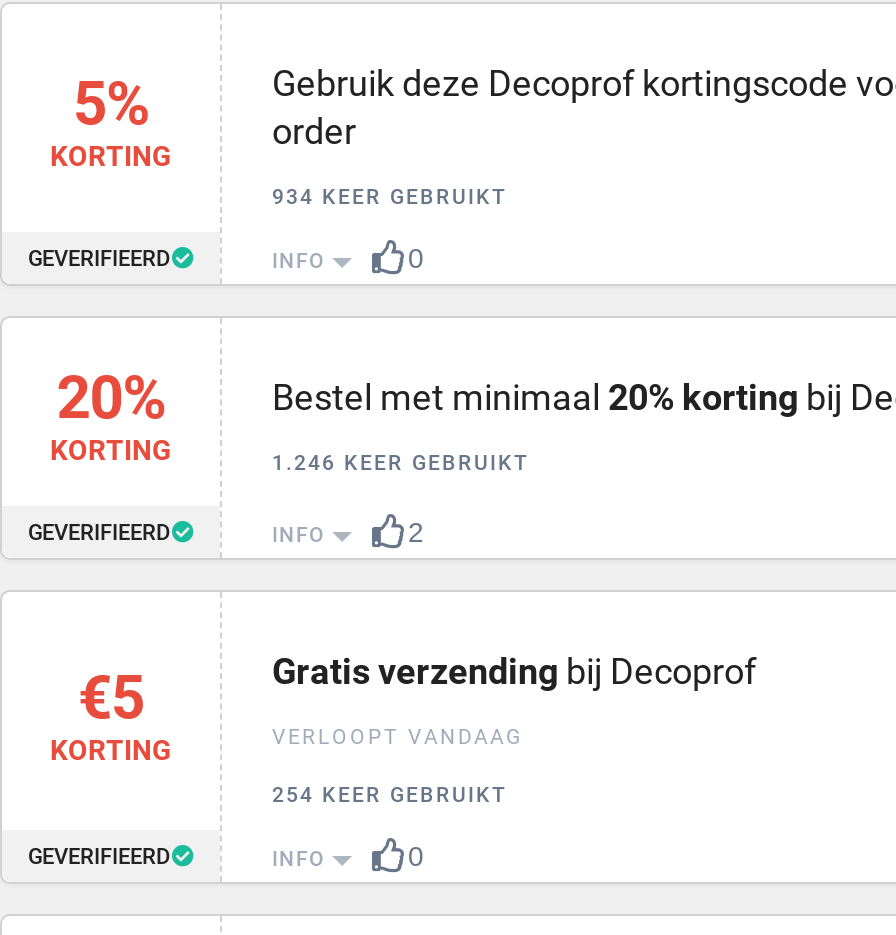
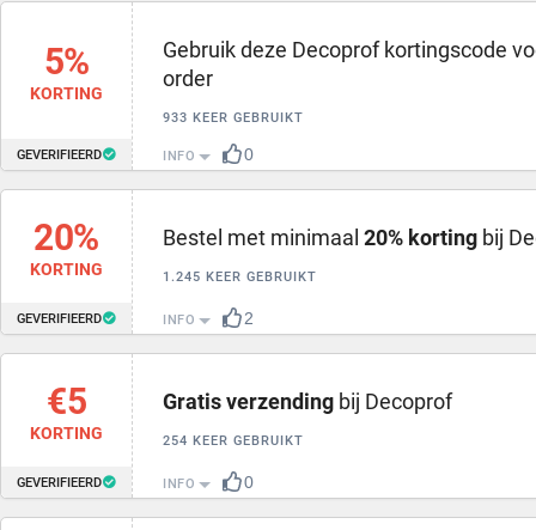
[272,184,508,210] 934 KEER GEBRUIKT -> [163,110,304,126] 933 KEER GEBRUIKT
[272,450,530,476] 1.246 KEER GEBRUIKT -> [163,269,317,285] 1.245 KEER GEBRUIKT
[272,724,524,750] VERLOOPT VANDAAG -> none

